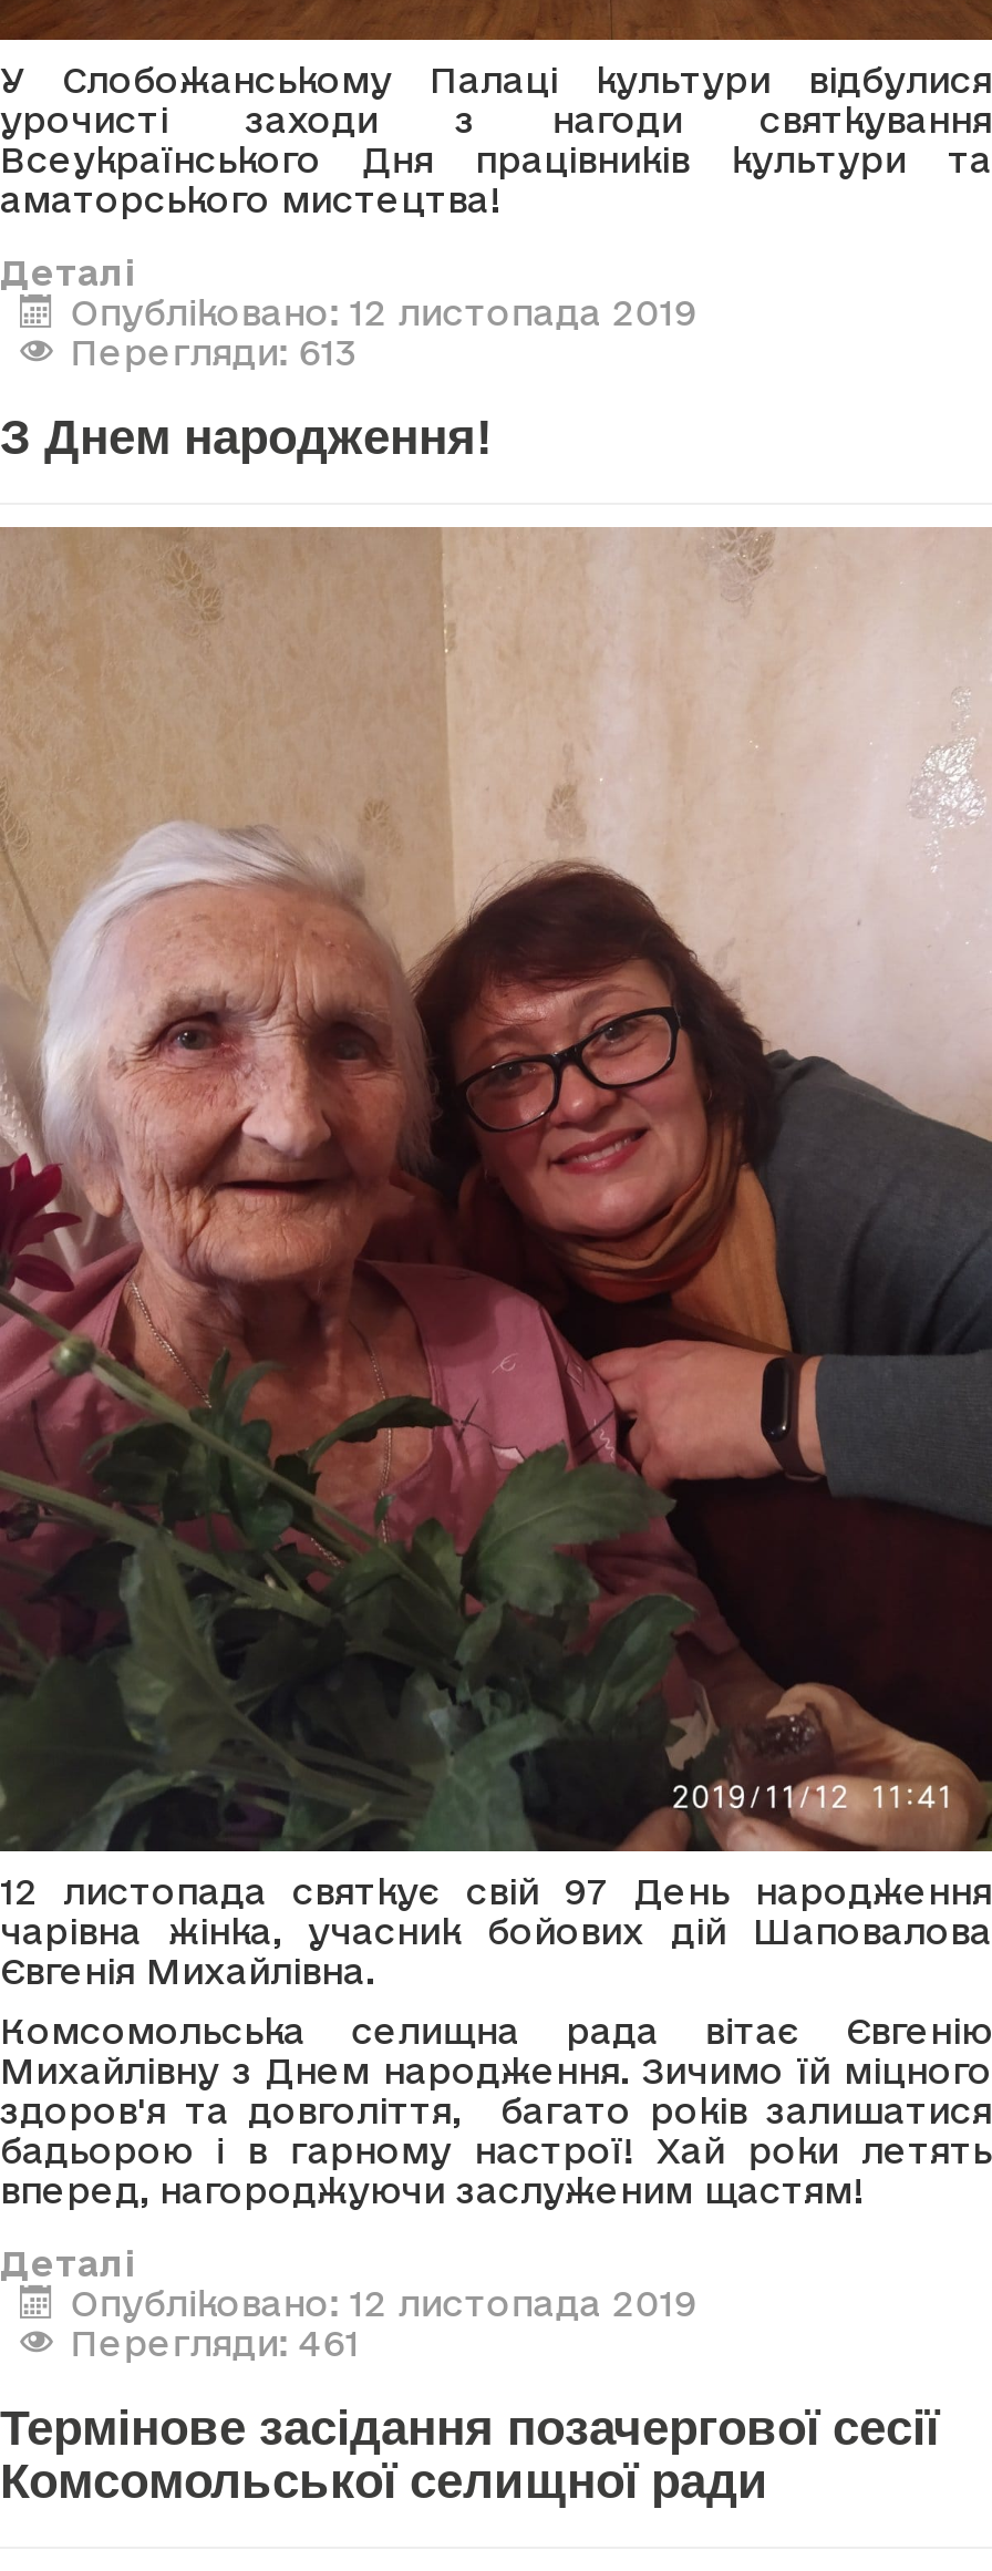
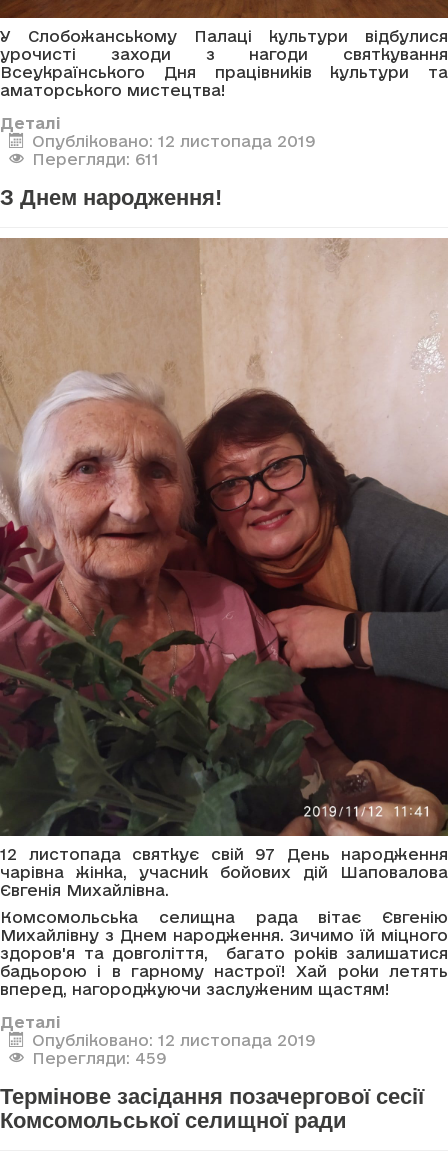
[70,333,358,373] Перегляди: 613 -> [32,150,159,168] Перегляди: 611
[70,2322,360,2362] Перегляди: 461 -> [32,1049,167,1067] Перегляди: 459

